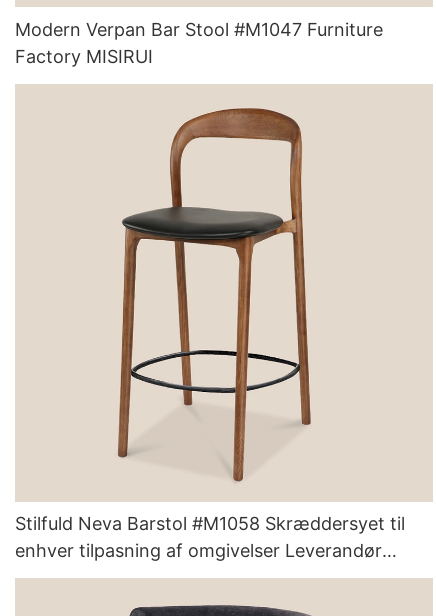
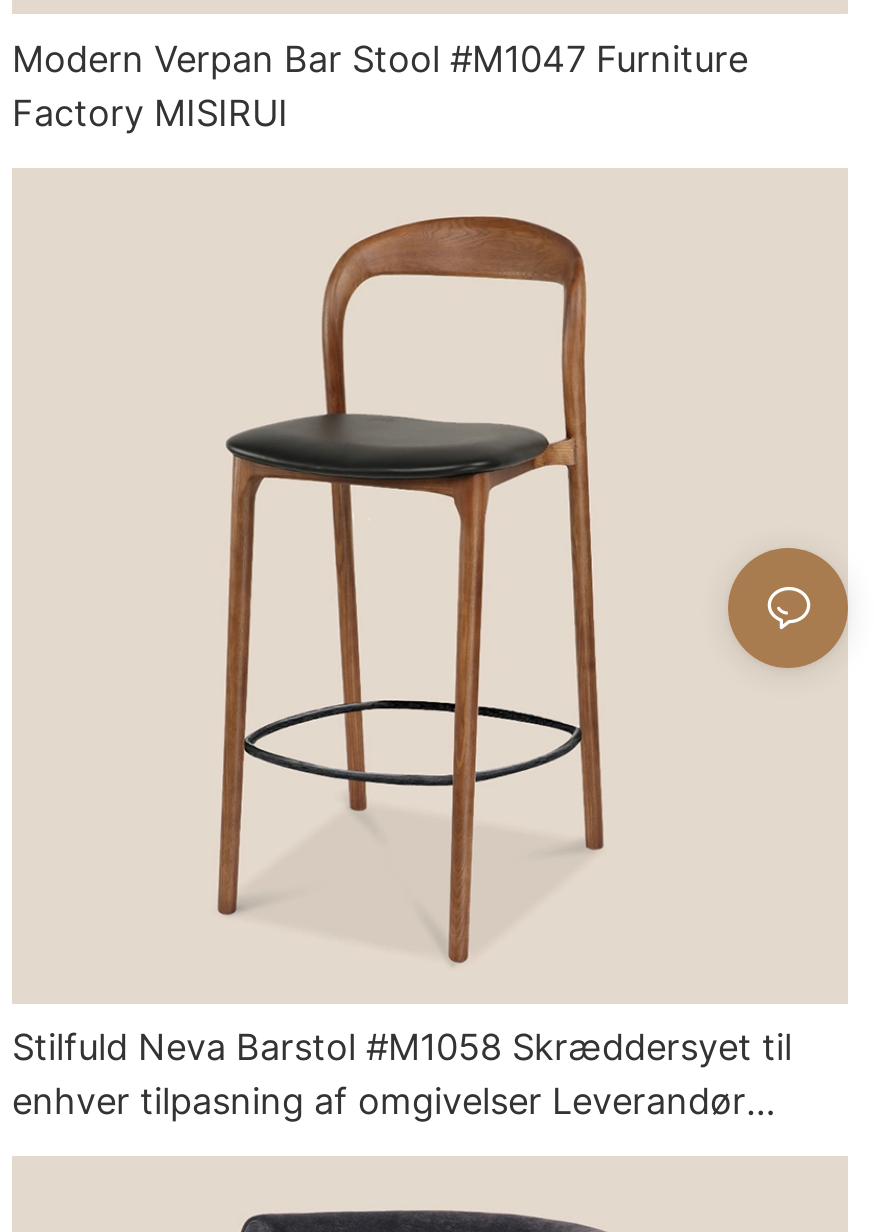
none -> [726,546,850,670] [image]

